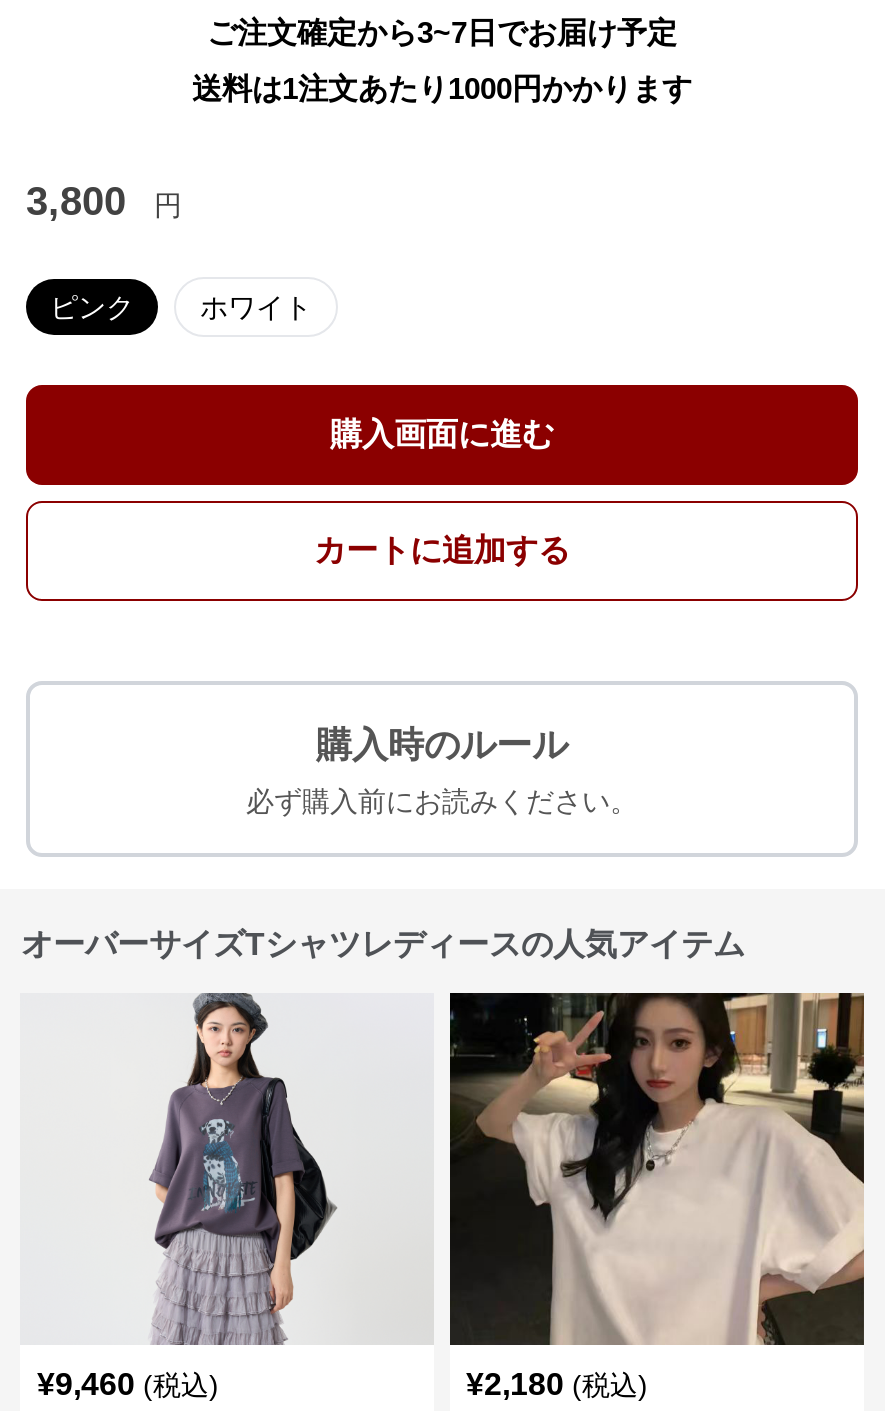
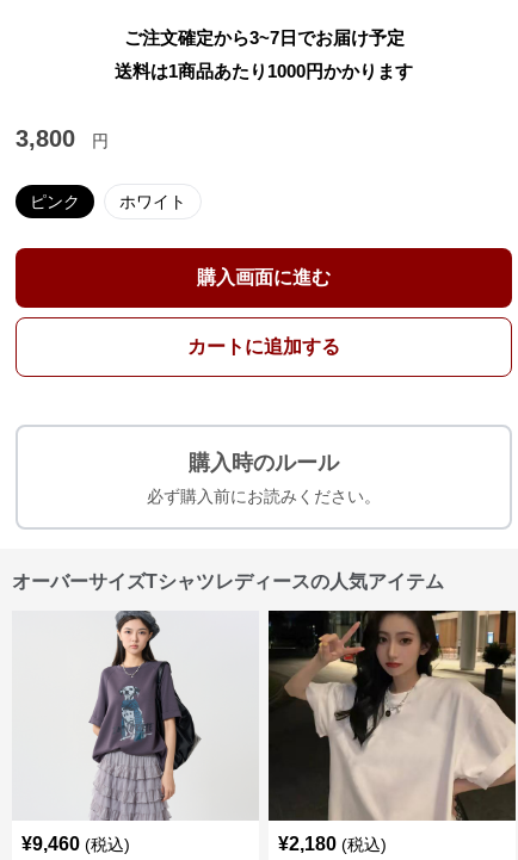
[192,71,692,105] 送料は1注文あたり1000円かかります -> [115,61,413,81] 送料は1商品あたり1000円かかります

